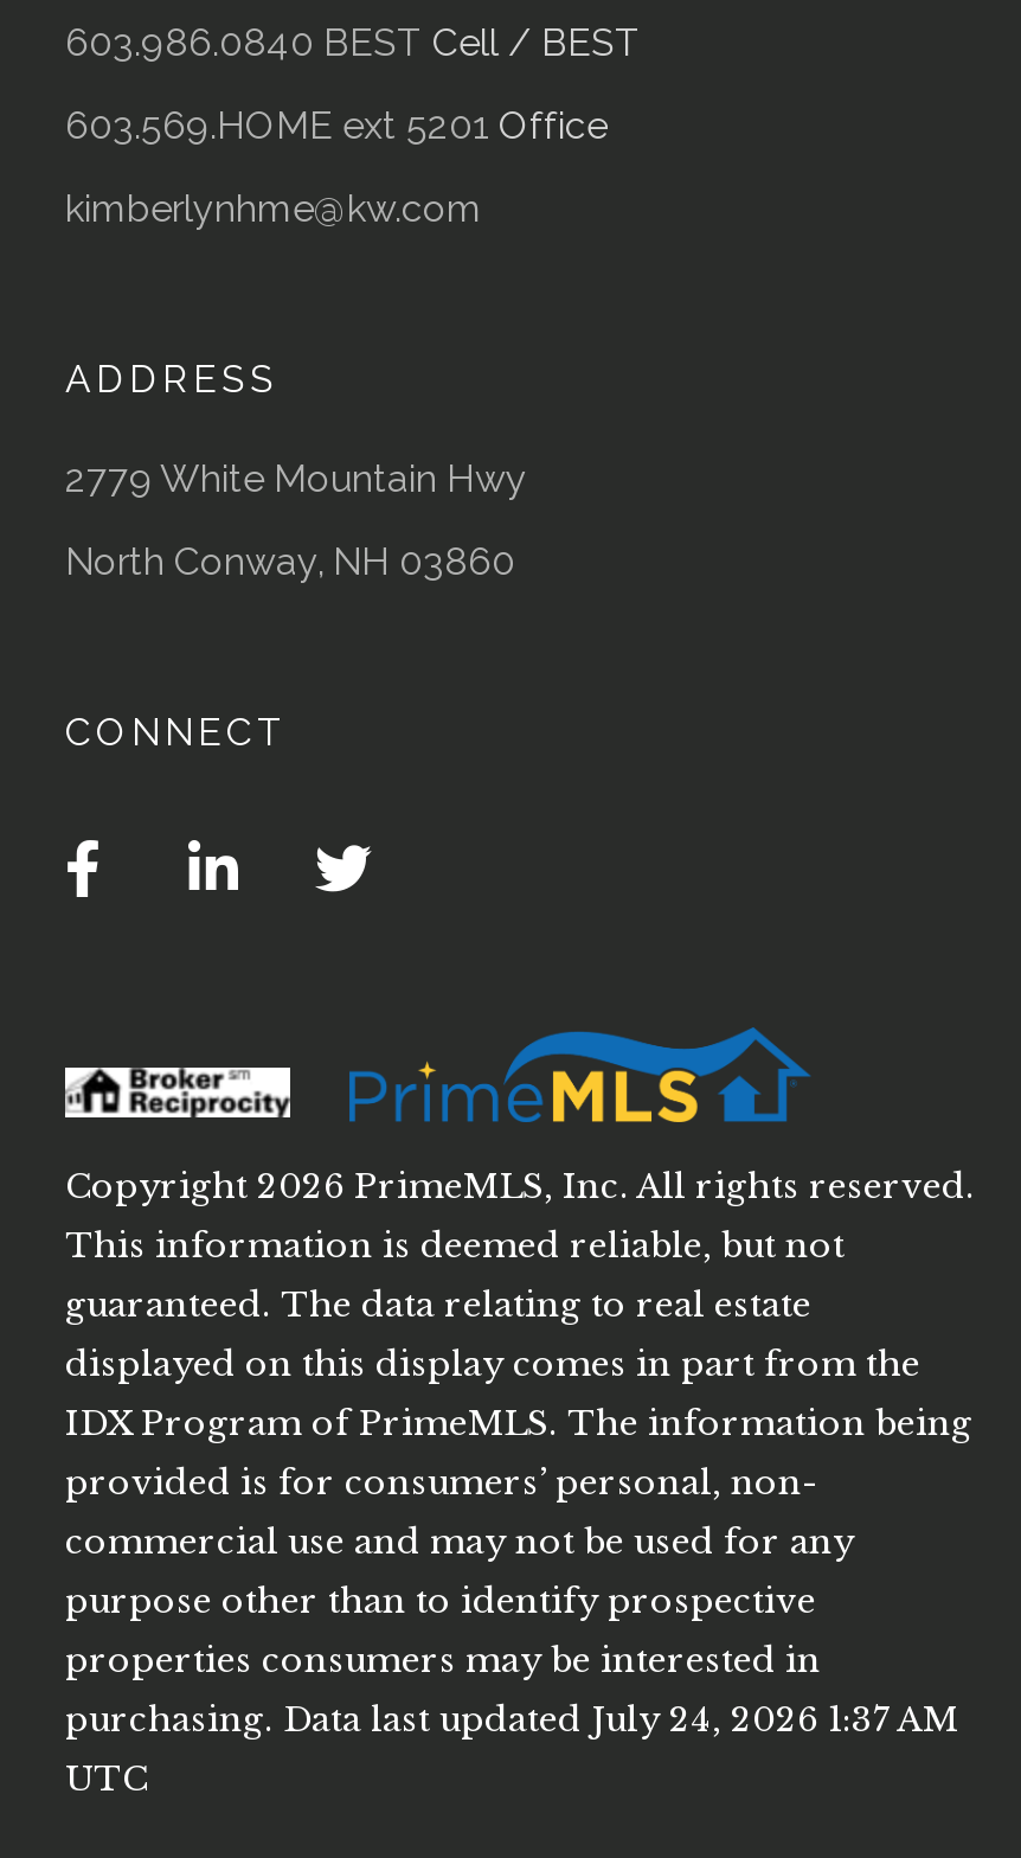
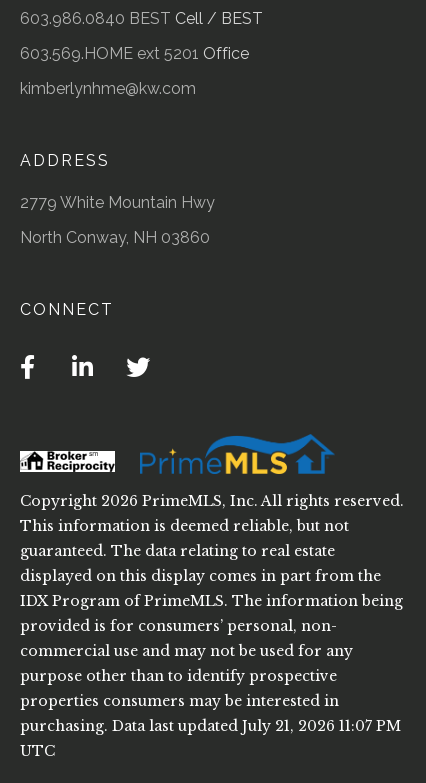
[65,1697,958,1740] purchasing. Data last updated July 24, 2026 1:37 AM -> [20,717,401,735] purchasing. Data last updated July 21, 2026 11:07 PM

